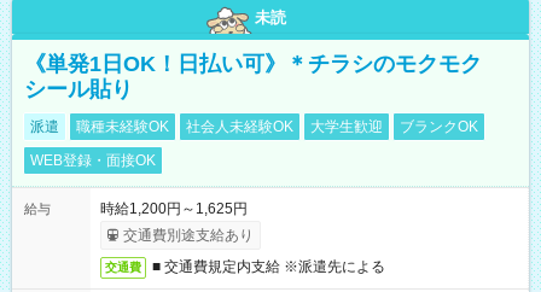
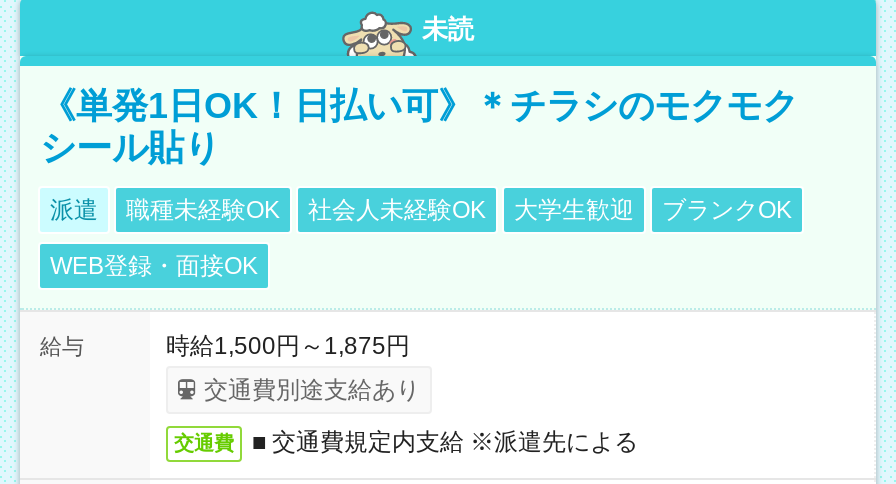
[100,200,248,217] 時給1,200円～1,625円 -> [166,332,410,360] 時給1,500円～1,875円

